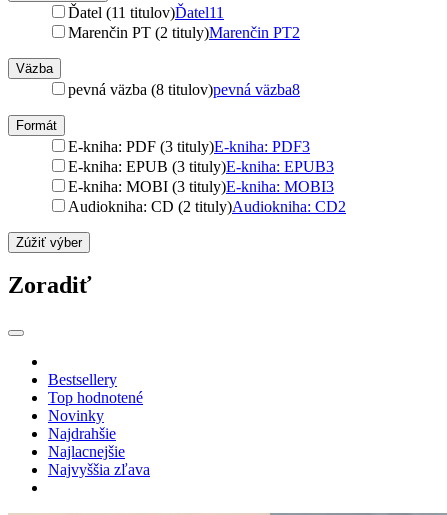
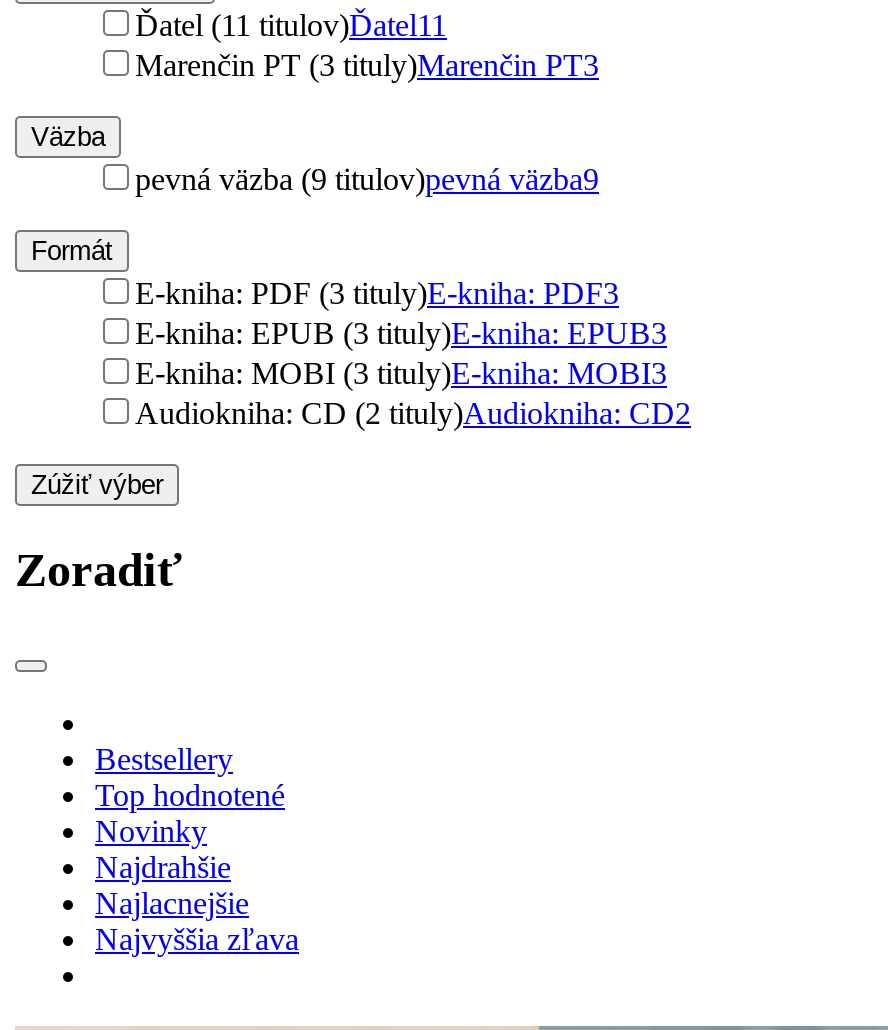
[68,24,300,41] Marenčin PT (2 tituly)Marenčin PT2 -> [135,47,599,81] Marenčin PT (3 tituly)Marenčin PT3
[68,81,300,98] pevná väzba (8 titulov)pevná väzba8 -> [135,161,599,195] pevná väzba (9 titulov)pevná väzba9

